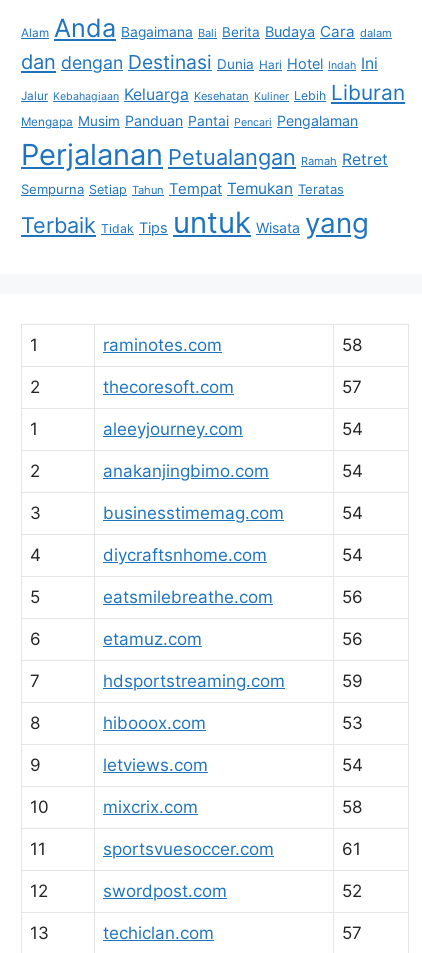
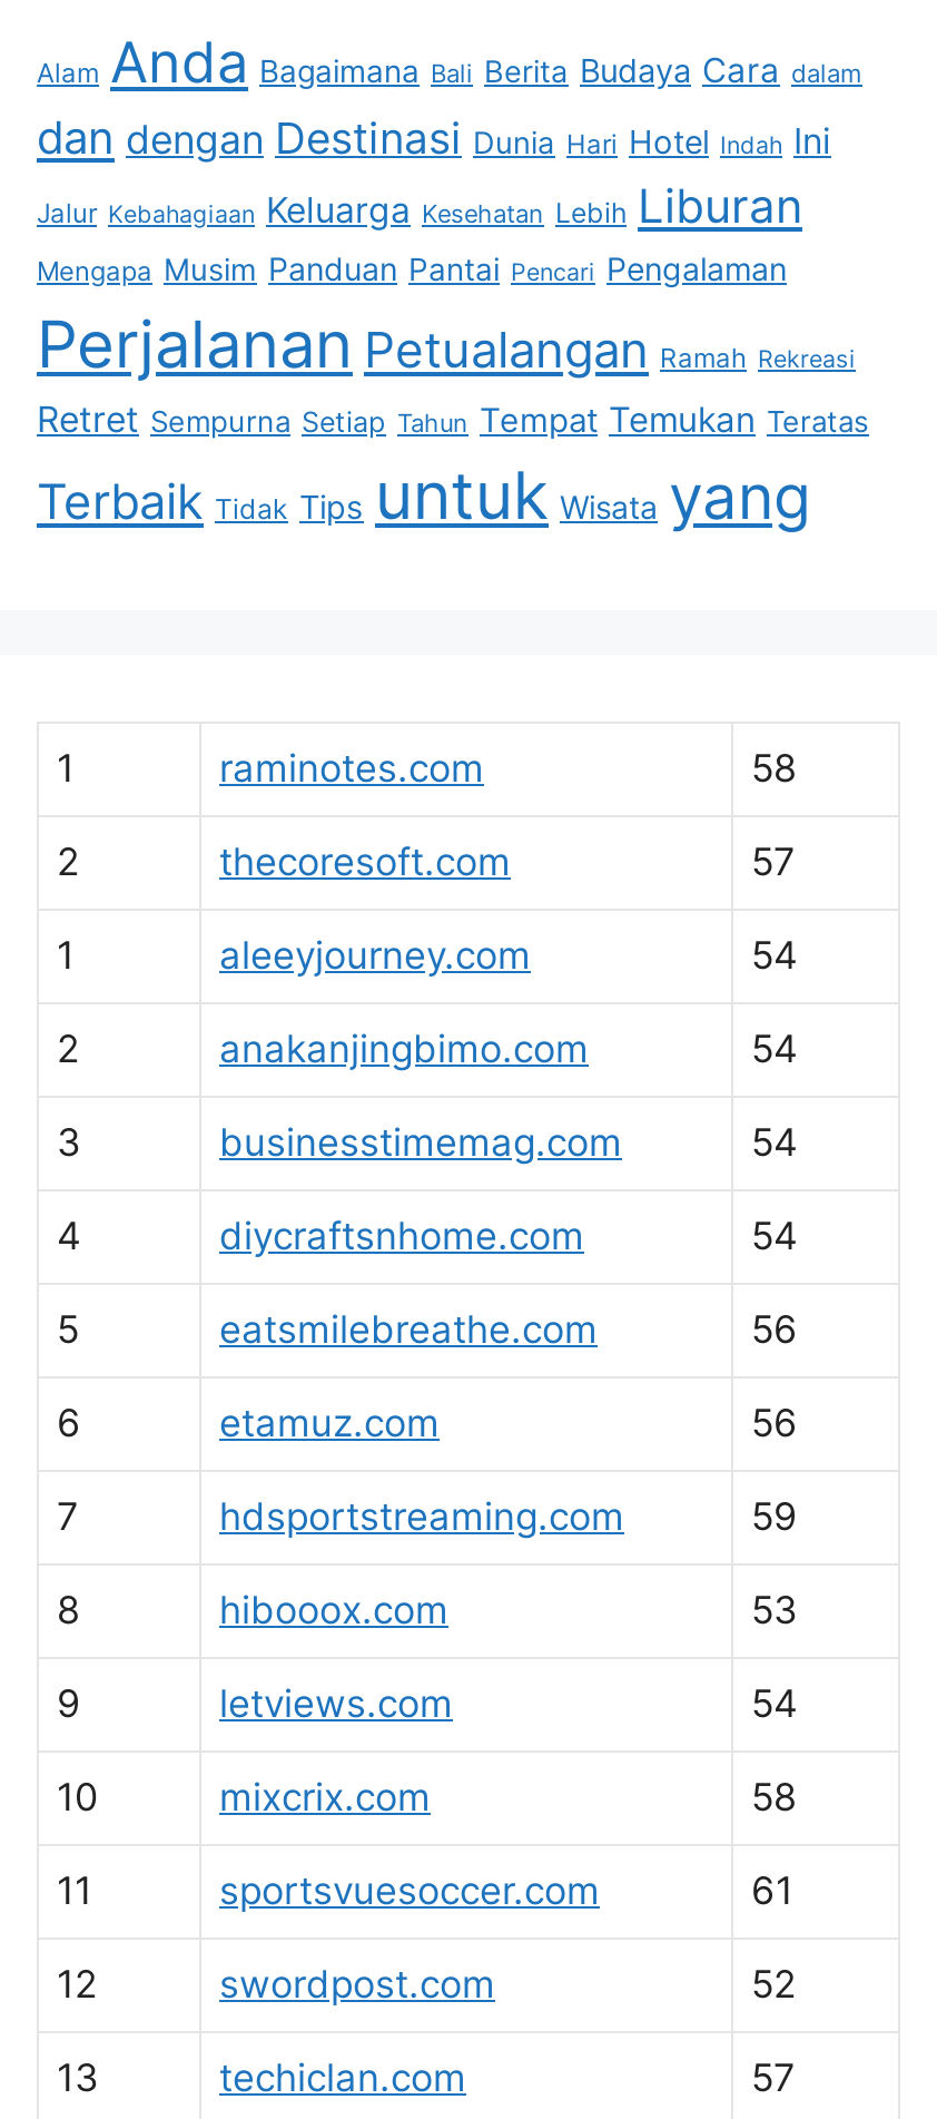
[21,80,405,105] Jalur Kebahagiaan Keluarga Kesehatan Kuliner Lebih Liburan -> [37,179,802,235] Jalur Kebahagiaan Keluarga Kesehatan Lebih Liburan
[21,137,388,198] Perjalanan Petualangan Ramah Retret | Sempurna Setiap Tahun Tempat Temukan Teratas -> [37,306,869,442] Perjalanan Petualangan Ramah Rekreasi | Retret Sempurna Setiap Tahun Tempat Temukan Teratas

